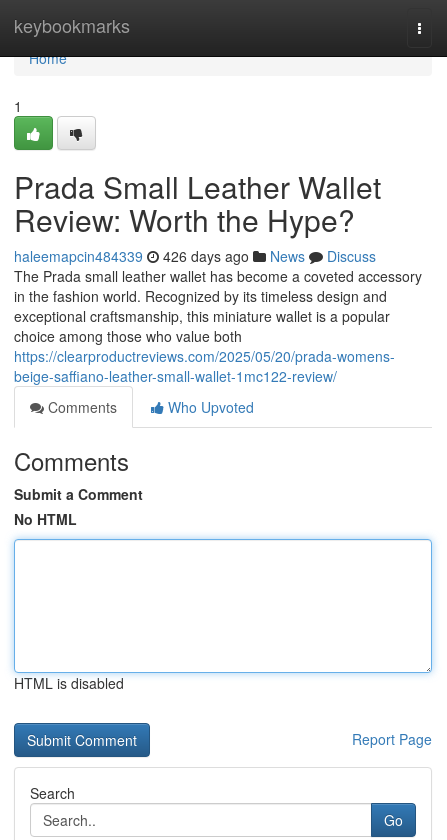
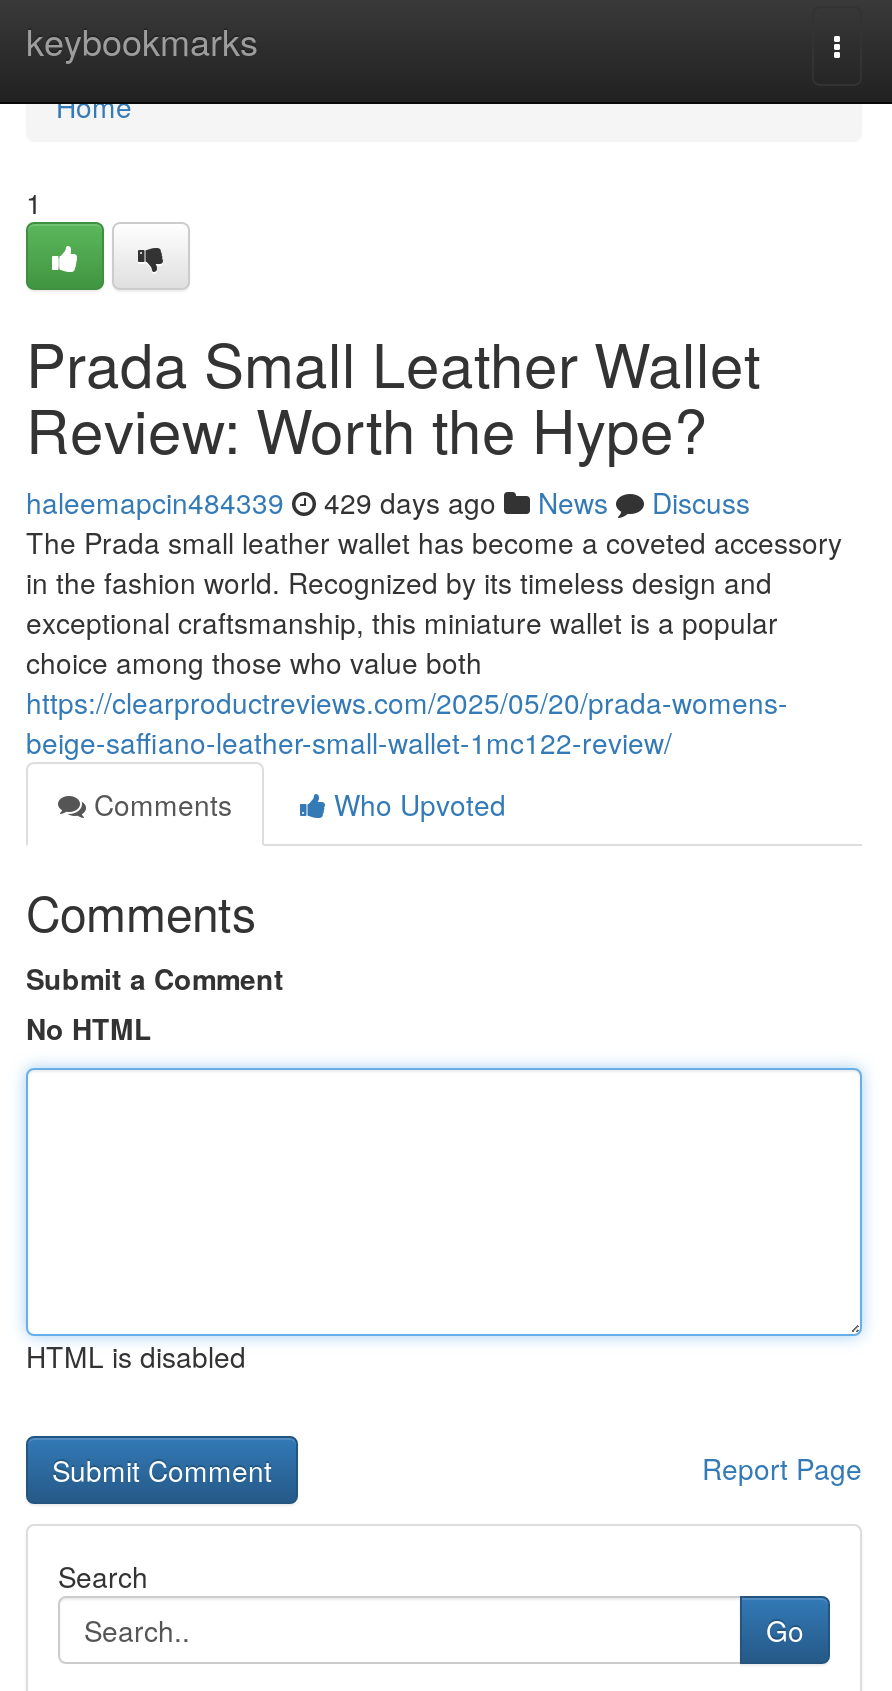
[14,246,376,266] haleemapcin484339 426 days ago News Discuss -> [26,482,750,522] haleemapcin484339 429 days ago News Discuss

